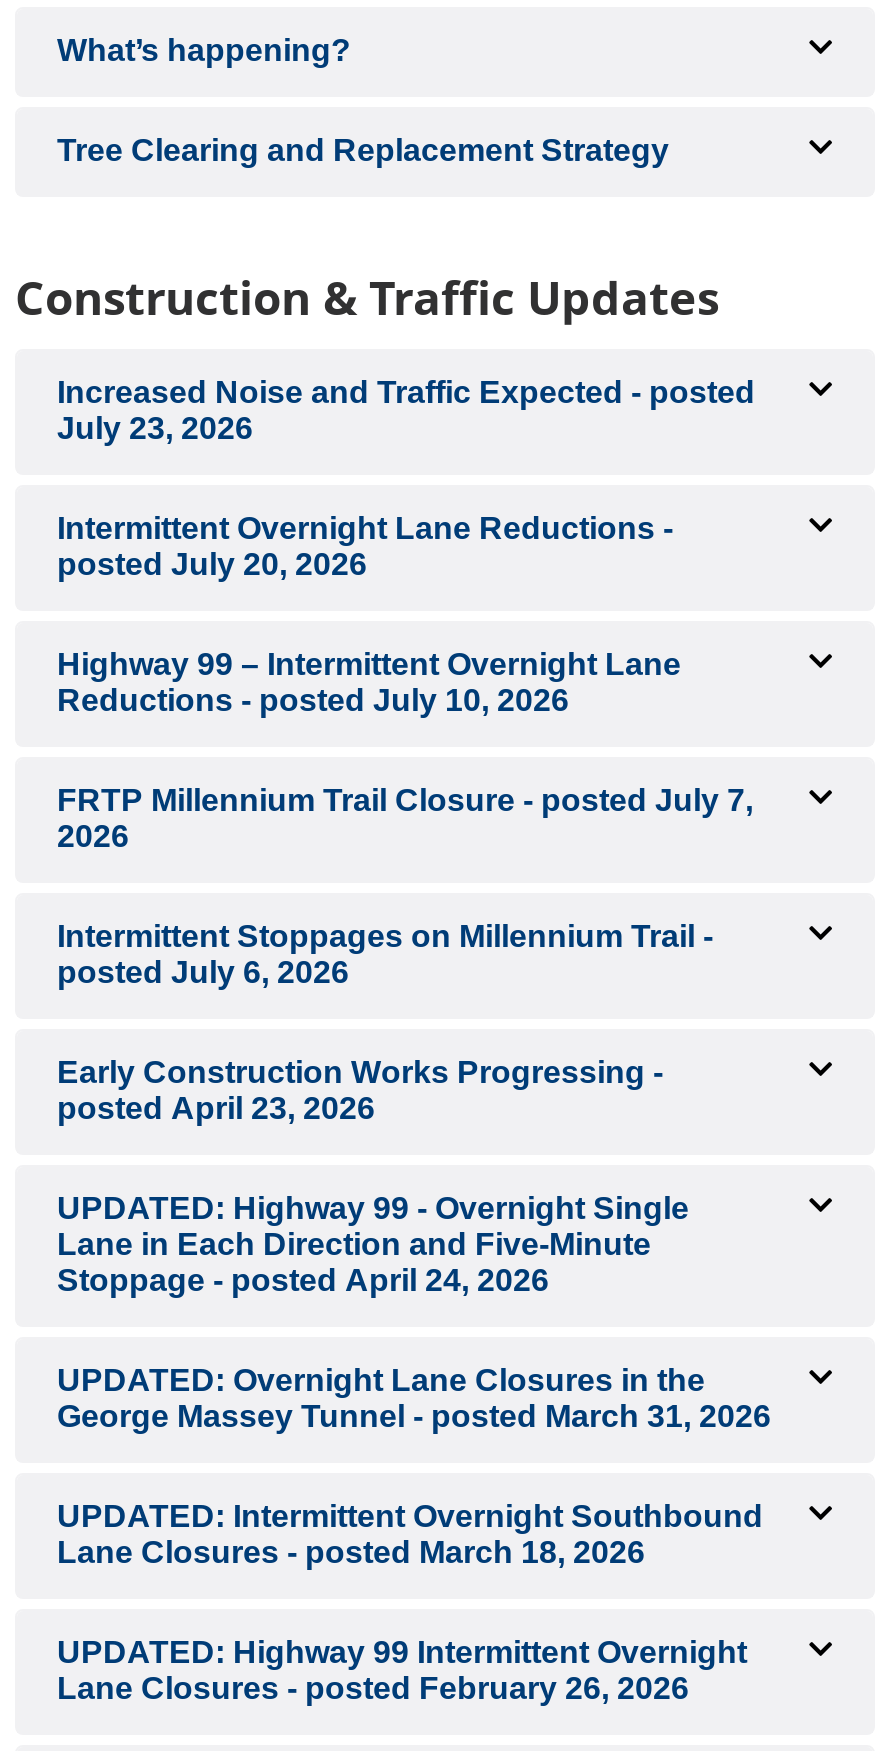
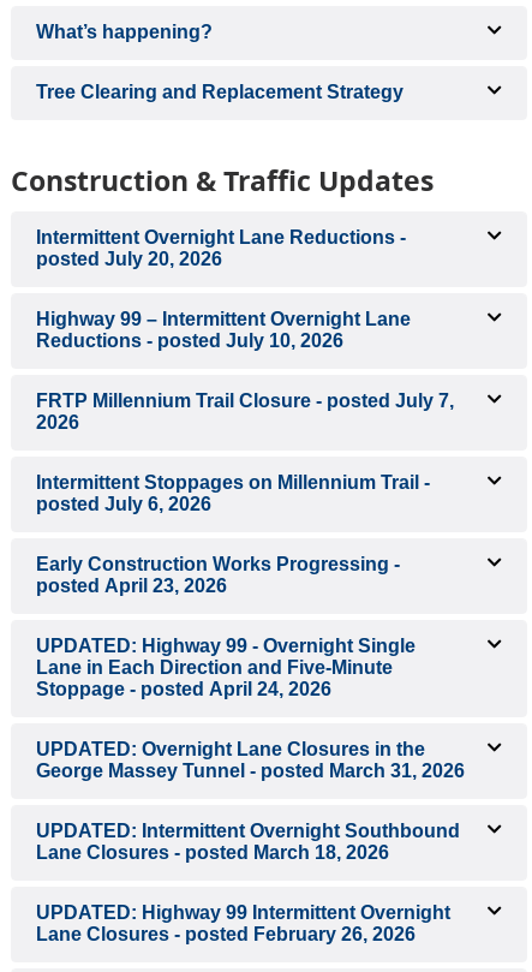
[57,375,755,445] Increased Noise and Traffic Expected - posted | July 23, 2026 -> none

